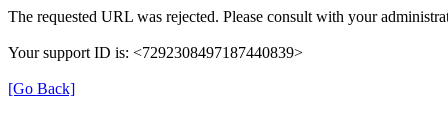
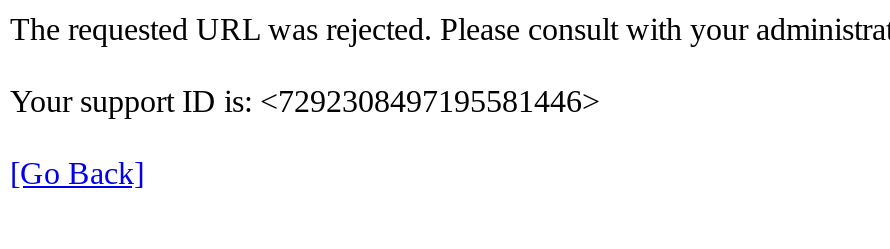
[8,44,303,61] Your support ID is: <7292308497187440839> -> [10,84,600,118] Your support ID is: <7292308497195581446>

